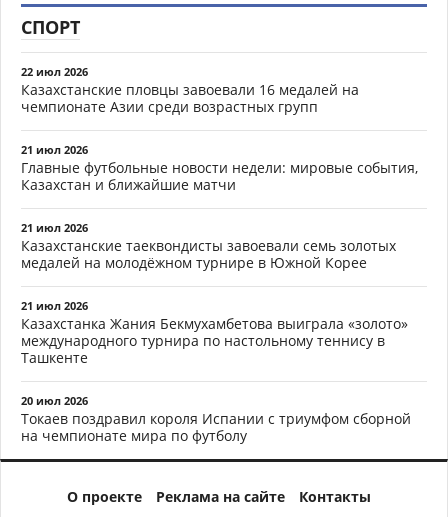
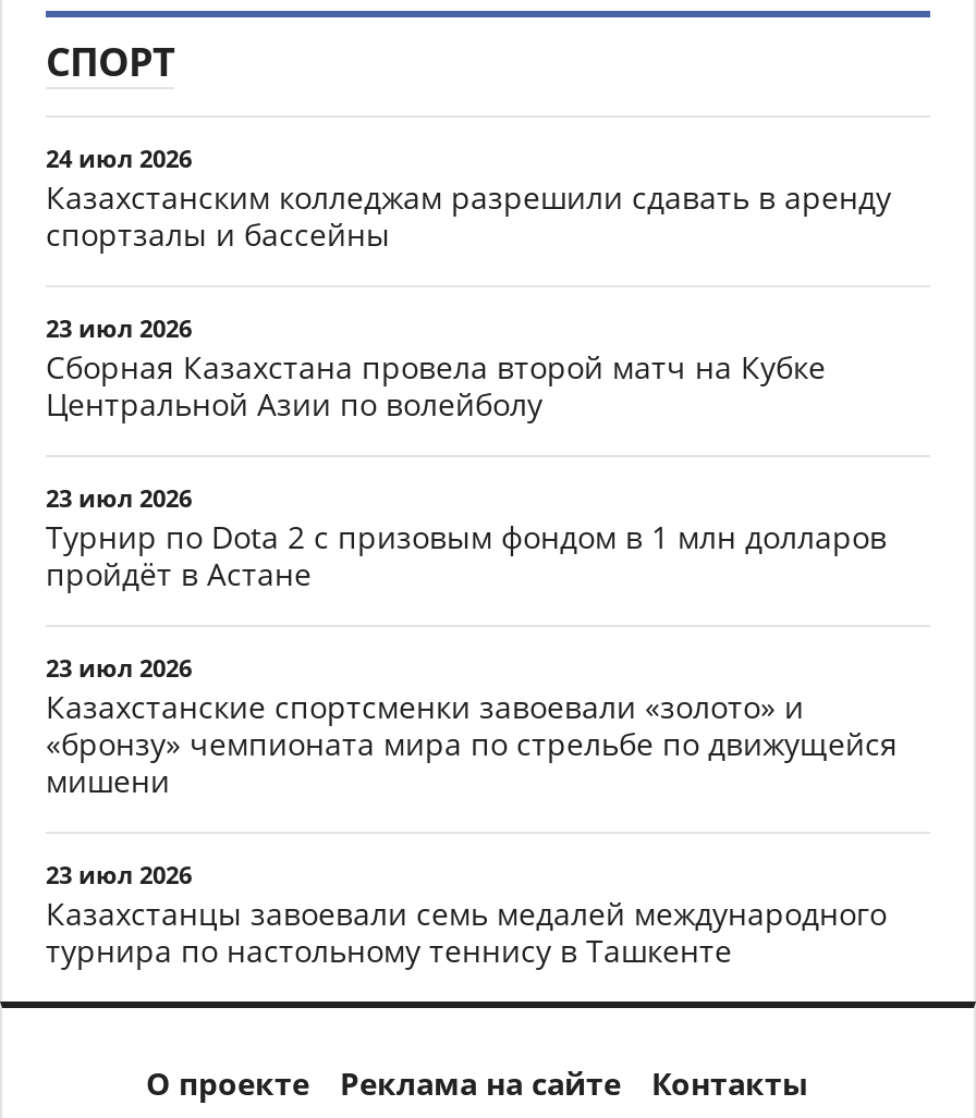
[21,64,359,116] 22 июл 2026 | Казахстанские пловцы завоевали 16 медалей на | чемпионате Азии среди возрастных групп -> [46,141,891,254] 24 июл 2026 | Казахстанским колледжам разрешили сдавать в аренду | спортзалы и бассейны
[21,142,418,194] 21 июл 2026 | Главные футбольные новости недели: мировые события, | Казахстан и ближайшие матчи -> [46,310,826,424] 23 июл 2026 | Сборная Казахстана провела второй матч на Кубке | Центральной Азии по волейболу
[21,220,396,272] 21 июл 2026 | Казахстанские таеквондисты завоевали семь золотых | медалей на молодёжном турнире в Южной Корее -> [46,480,887,594] 23 июл 2026 | Турнир по Dota 2 с призовым фондом в 1 млн долларов | пройдёт в Астане
[21,298,408,367] 21 июл 2026 | Казахстанка Жания Бекмухамбетова выиграла «золото» | международного турнира по настольному теннису в | Ташкенте -> [46,650,898,800] 23 июл 2026 | Казахстанские спортсменки завоевали «золото» и | «бронзу» чемпионата мира по стрельбе по движущейся | мишени
[21,393,411,445] 20 июл 2026 | Токаев поздравил короля Испании с триумфом сборной | на чемпионате мира по футболу -> [46,857,887,970] 23 июл 2026 | Казахстанцы завоевали семь медалей международного | турнира по настольному теннису в Ташкенте

